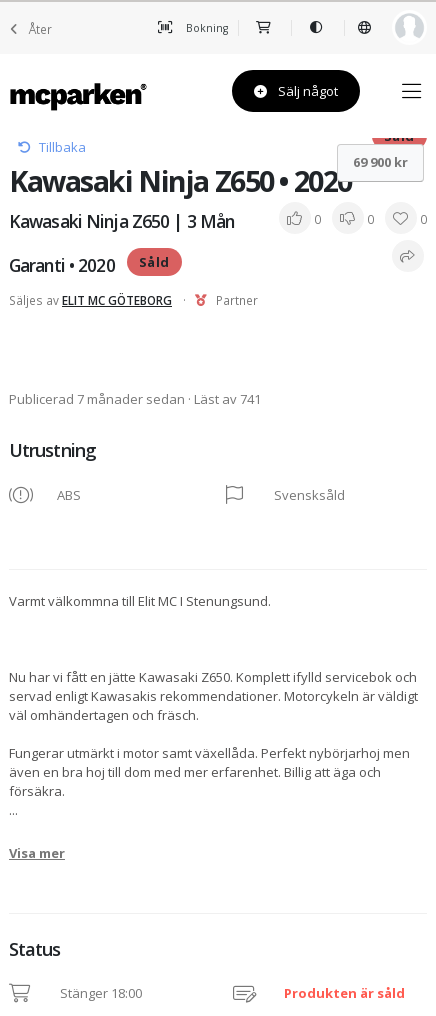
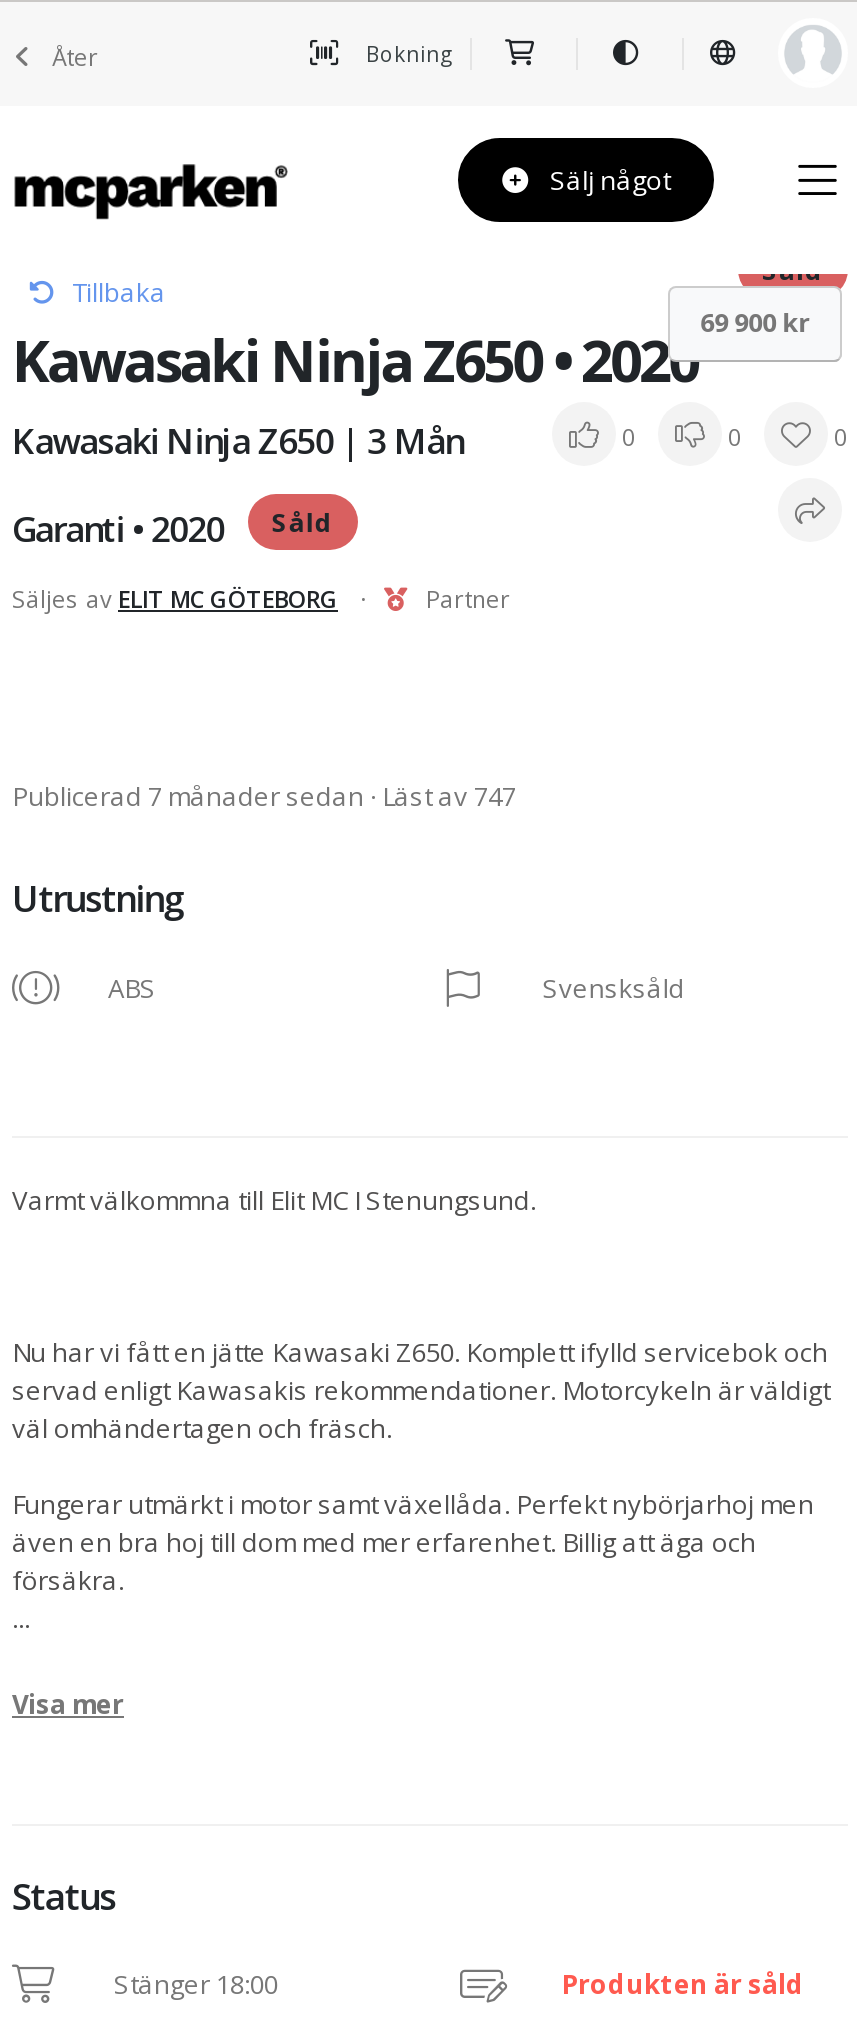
[9,390,261,408] Publicerad 7 månader sedan · Läst av 741 -> [12,778,516,814] Publicerad 7 månader sedan · Läst av 747

